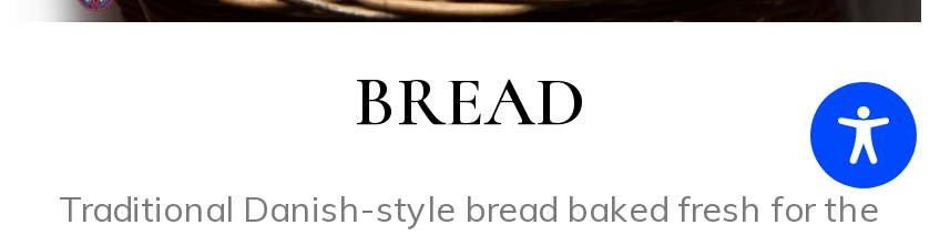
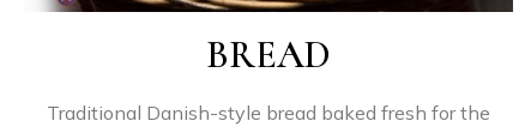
[808,80,919,184] [image] -> none

